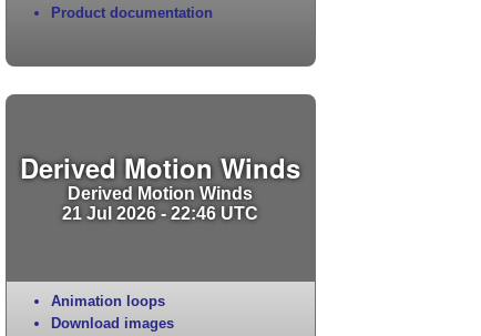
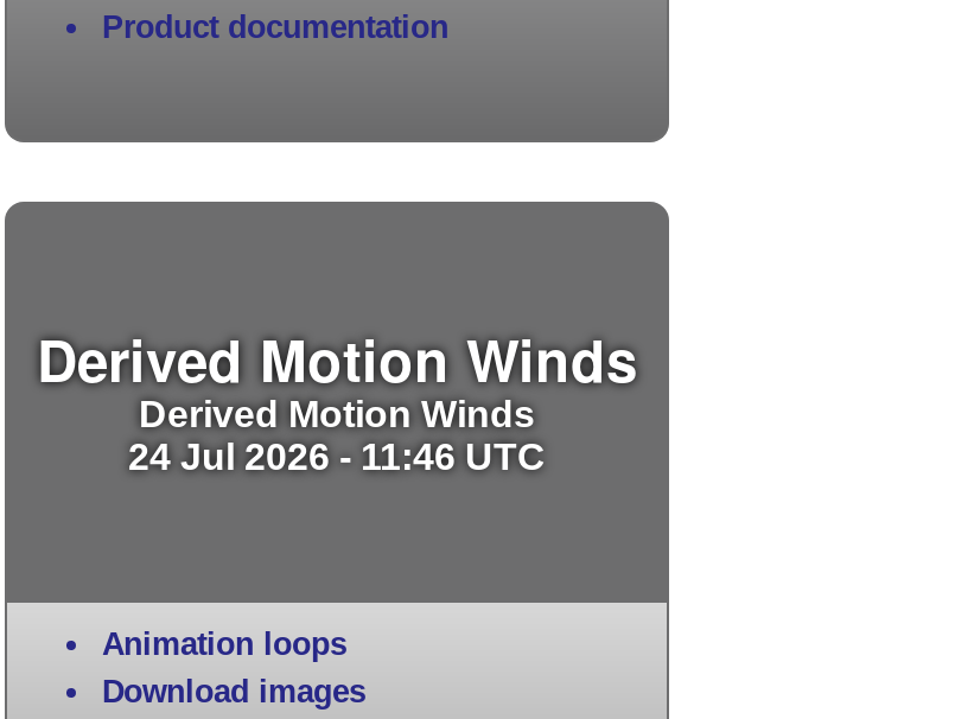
[63,203,259,223] 21 Jul 2026 - 22:46 UTC -> [128,434,546,477] 24 Jul 2026 - 11:46 UTC

